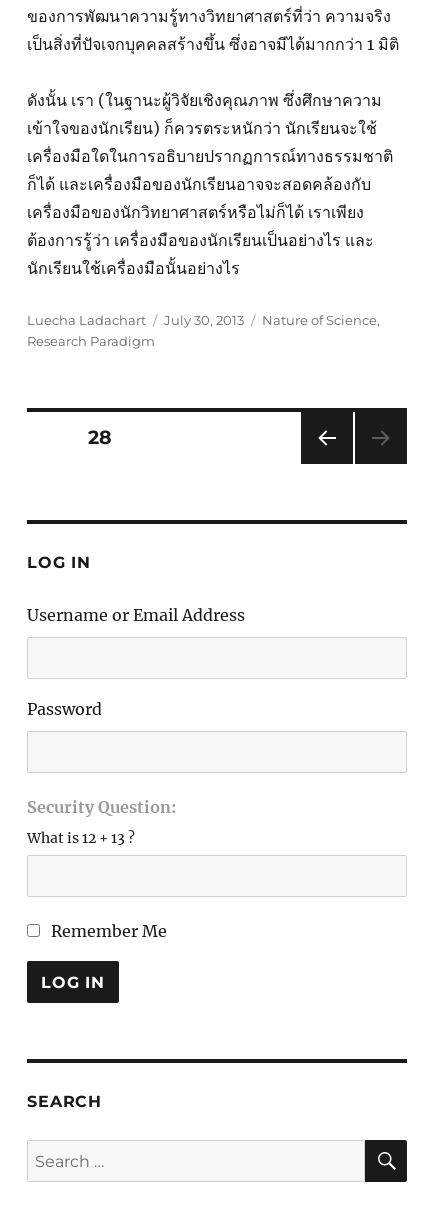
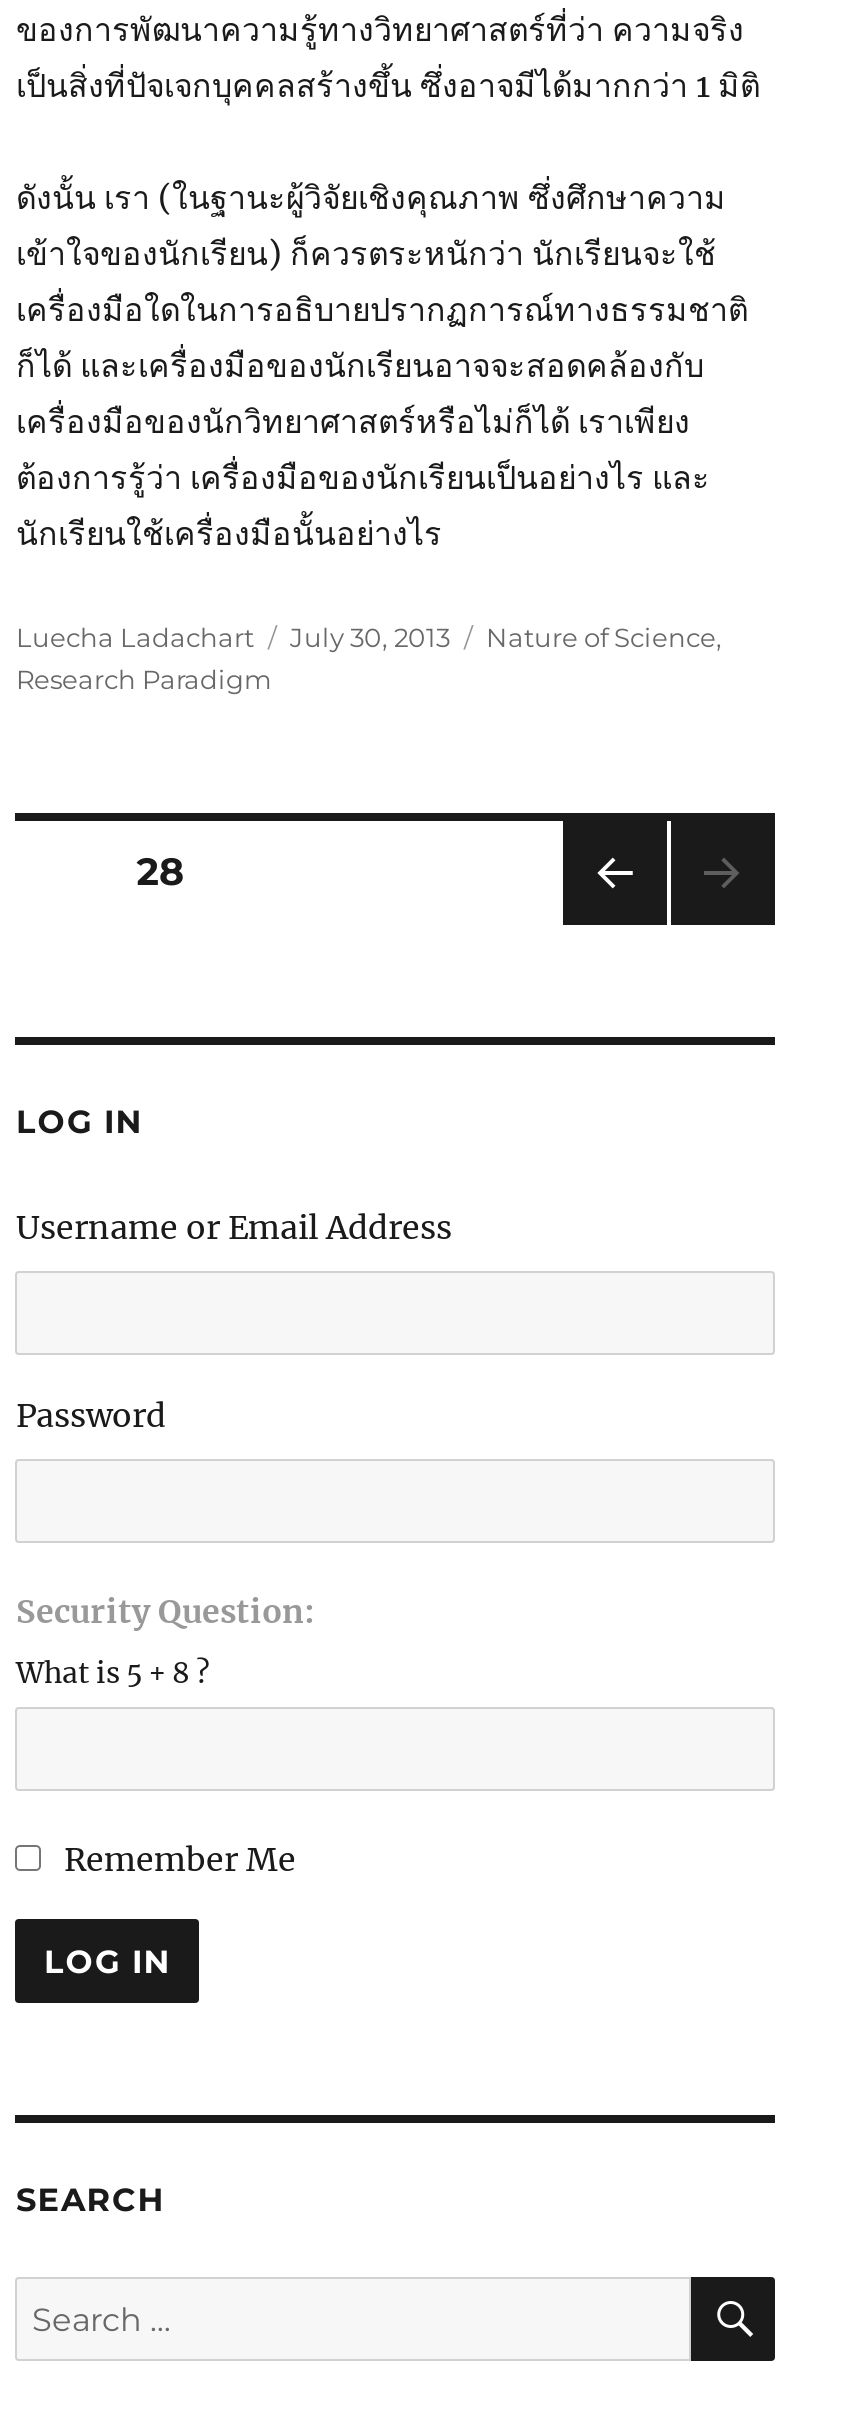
[27,829,135,847] What is 12 + 13 ? -> [16,1655,210,1691] What is 5 + 8 ?

